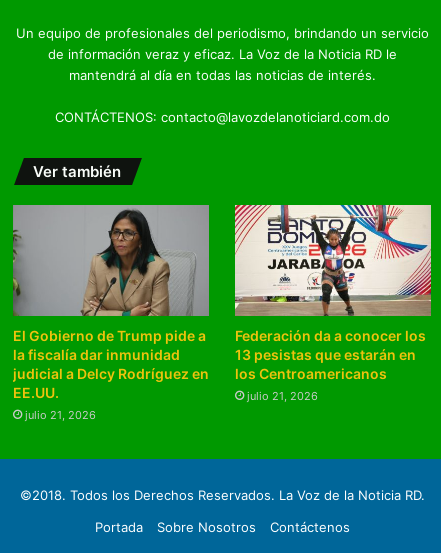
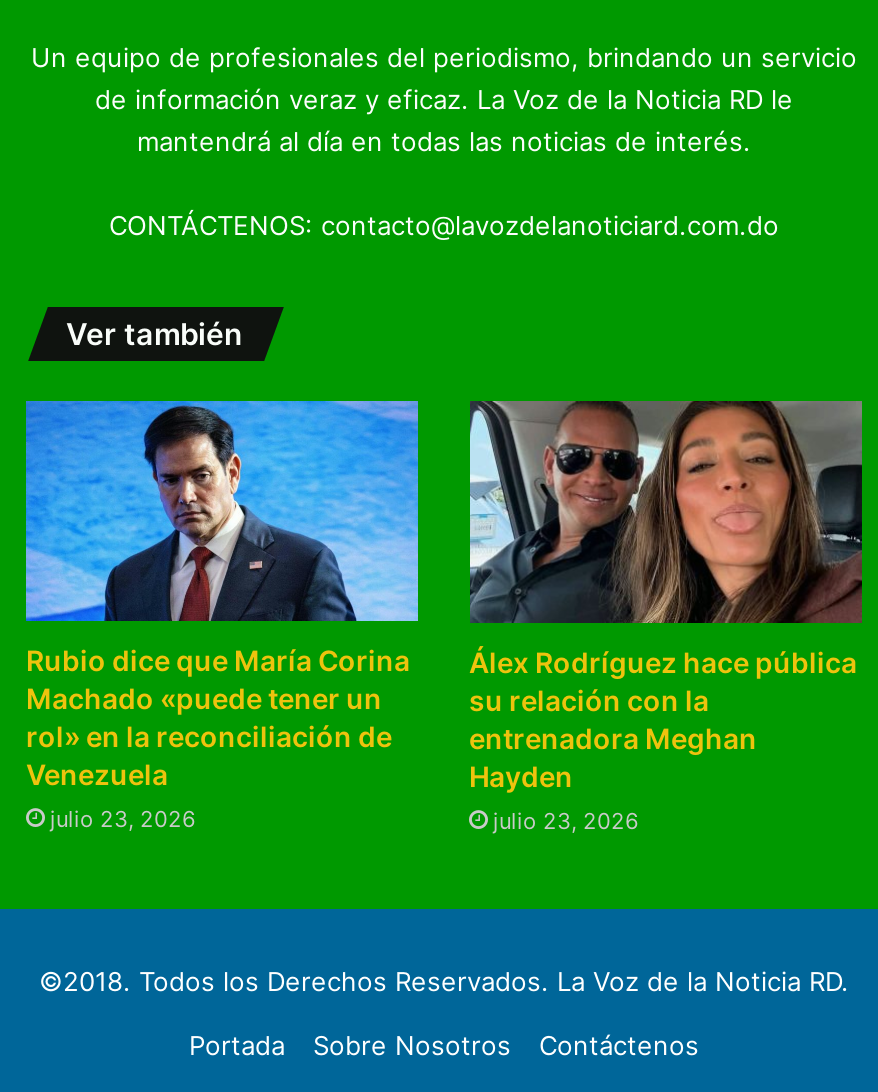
[12,204,210,422] [image] | El Gobierno de Trump pide a | la fiscalía dar inmunidad | judicial a Delcy Rodríguez en | EE.UU. | julio 21, 2026 -> [24,399,420,834] [image] | Rubio dice que María Corina | Machado «puede tener un | rol» en la reconciliación de | Venezuela | julio 23, 2026
[234,204,432,403] [image] | Federación da a conocer los | 13 pesistas que estarán en | los Centroamericanos | julio 21, 2026 -> [468,399,864,835] [image] | Álex Rodríguez hace pública | su relación con la | entrenadora Meghan | Hayden | julio 23, 2026

